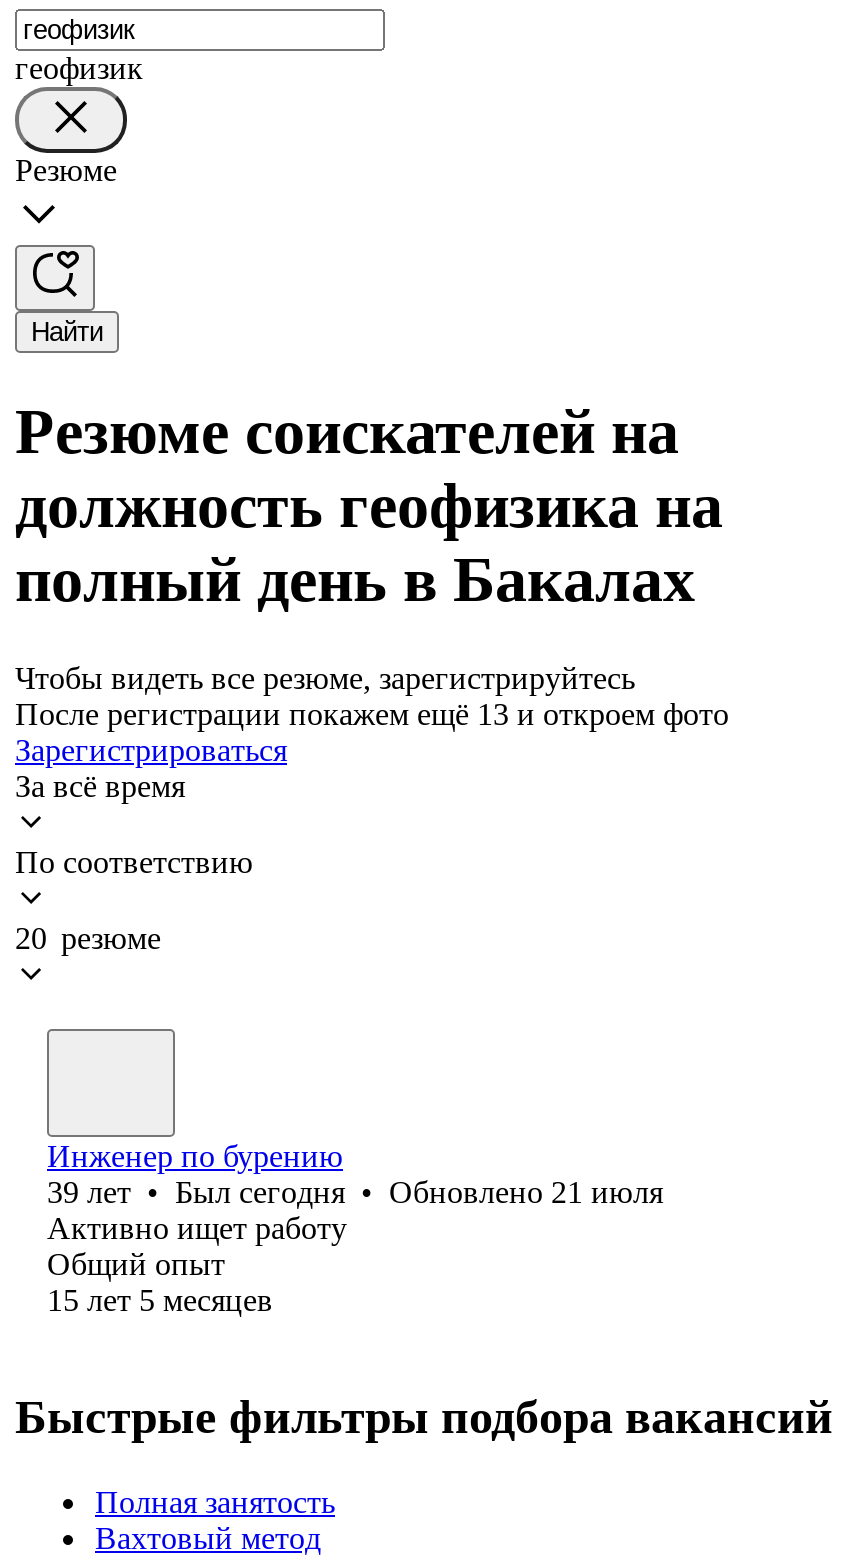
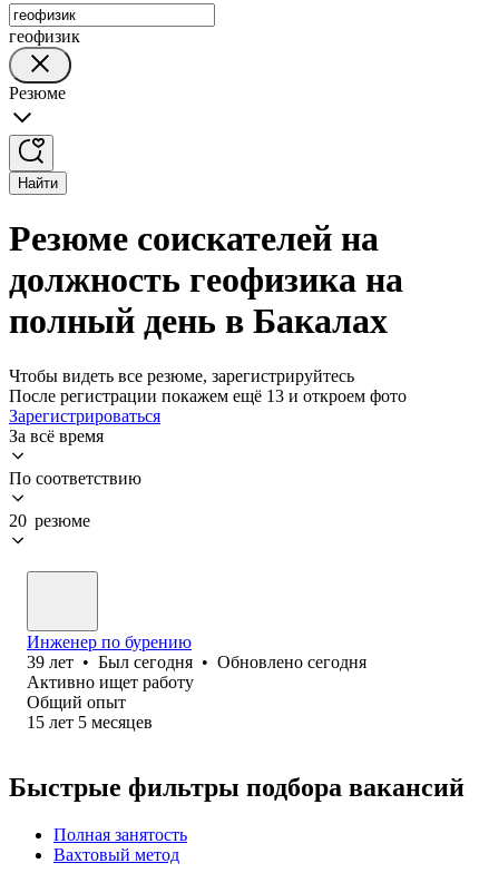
[47,1175,663,1209] 39 лет • Был сегодня • Обновлено 21 июля -> [27,652,366,671] 39 лет • Был сегодня • Обновлено сегодня

